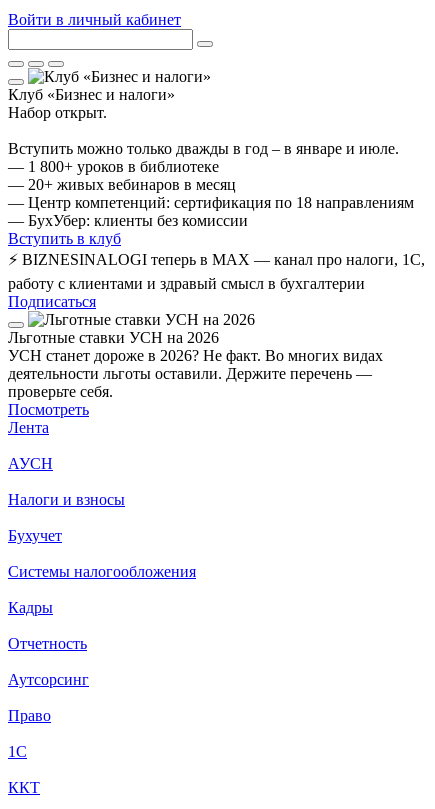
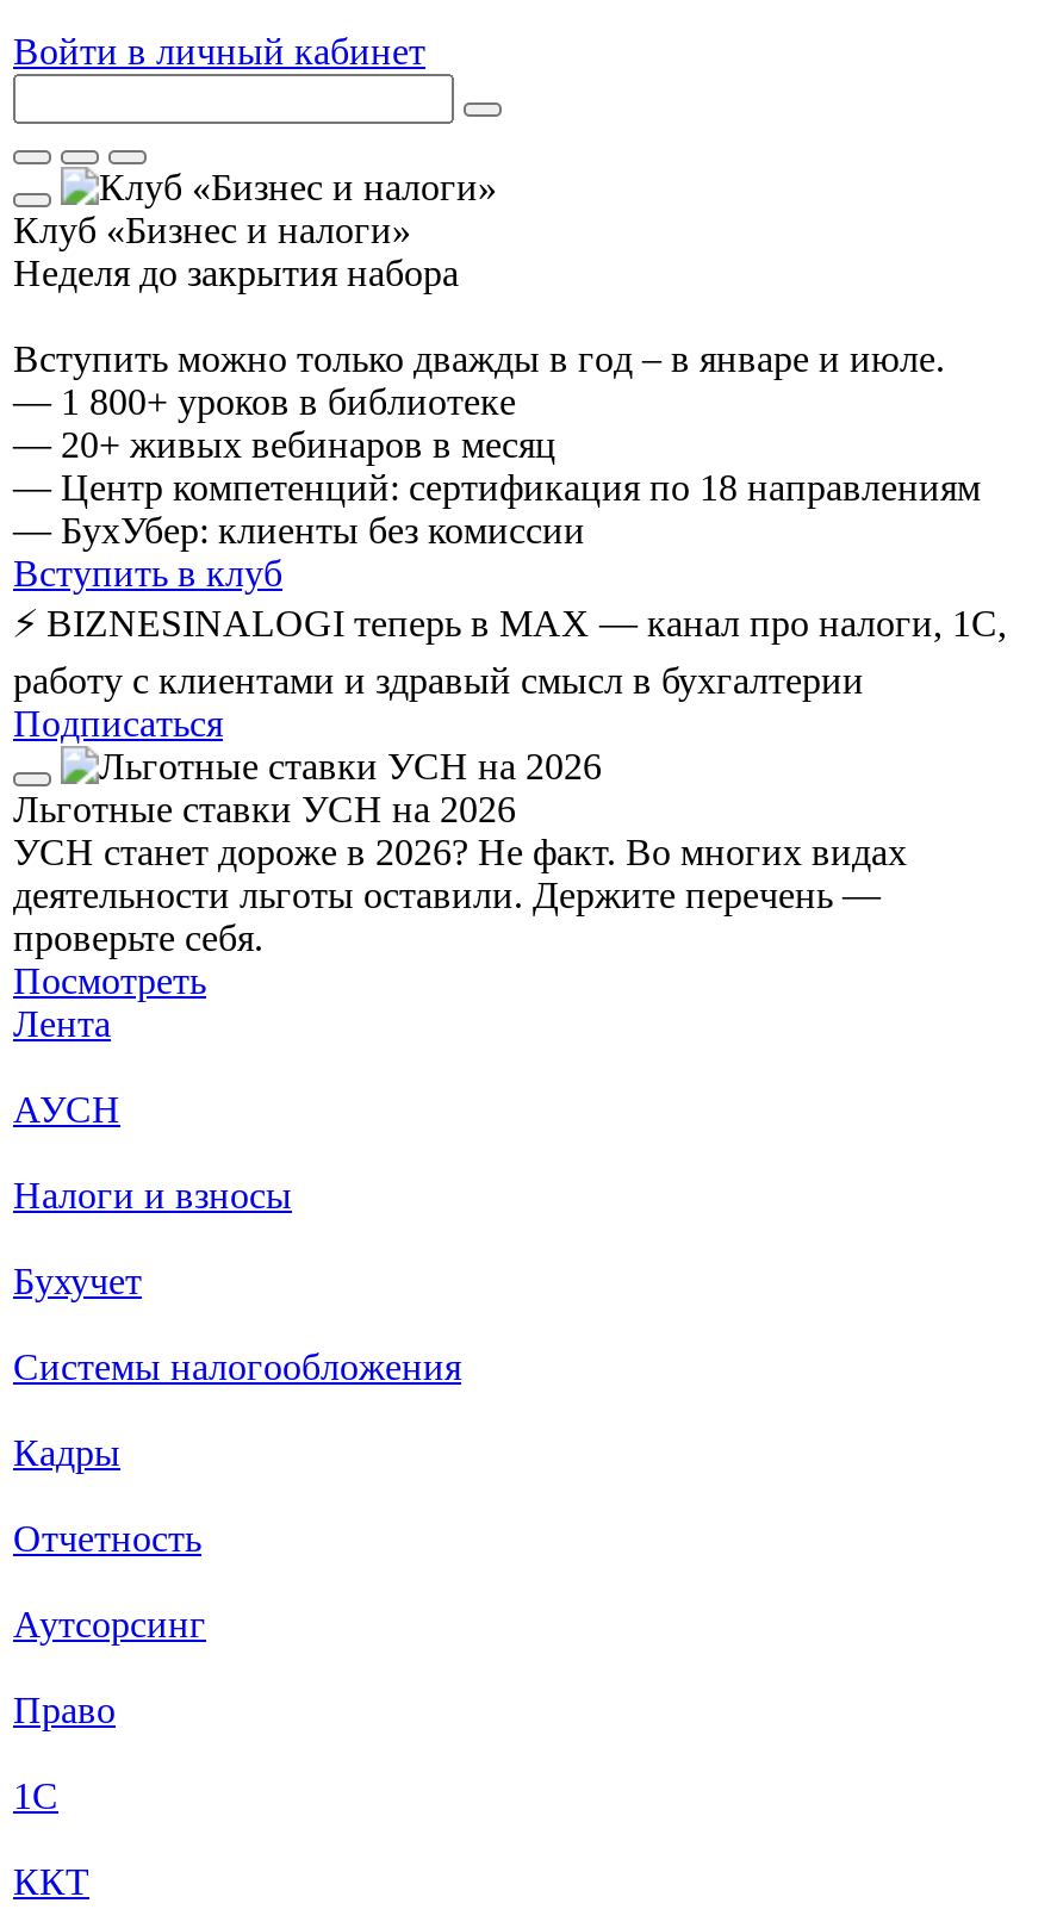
[8,104,107,121] Набор открыт. -> [13,253,459,293] Неделя до закрытия набора

